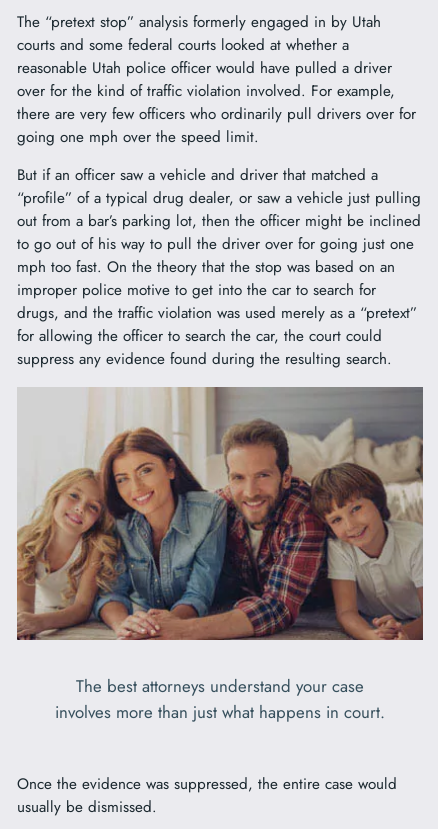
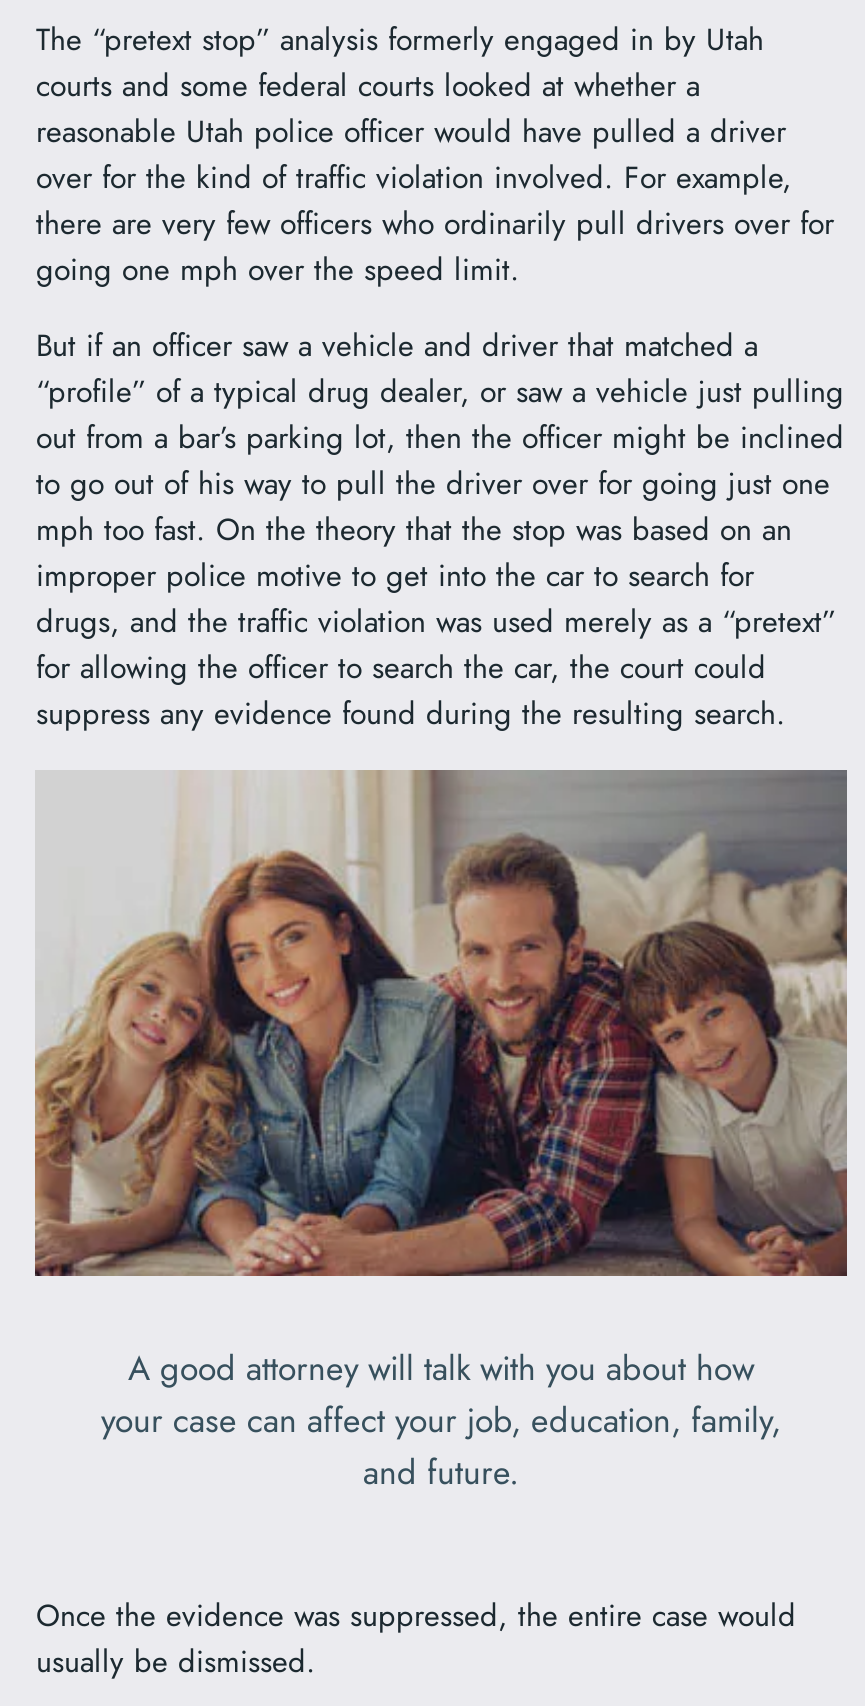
[55,674,385,724] The best attorneys understand your case | involves more than just what happens in court. -> [101,1343,781,1495] A good attorney will talk with you about how | your case can affect your job, education, family, | and future.

